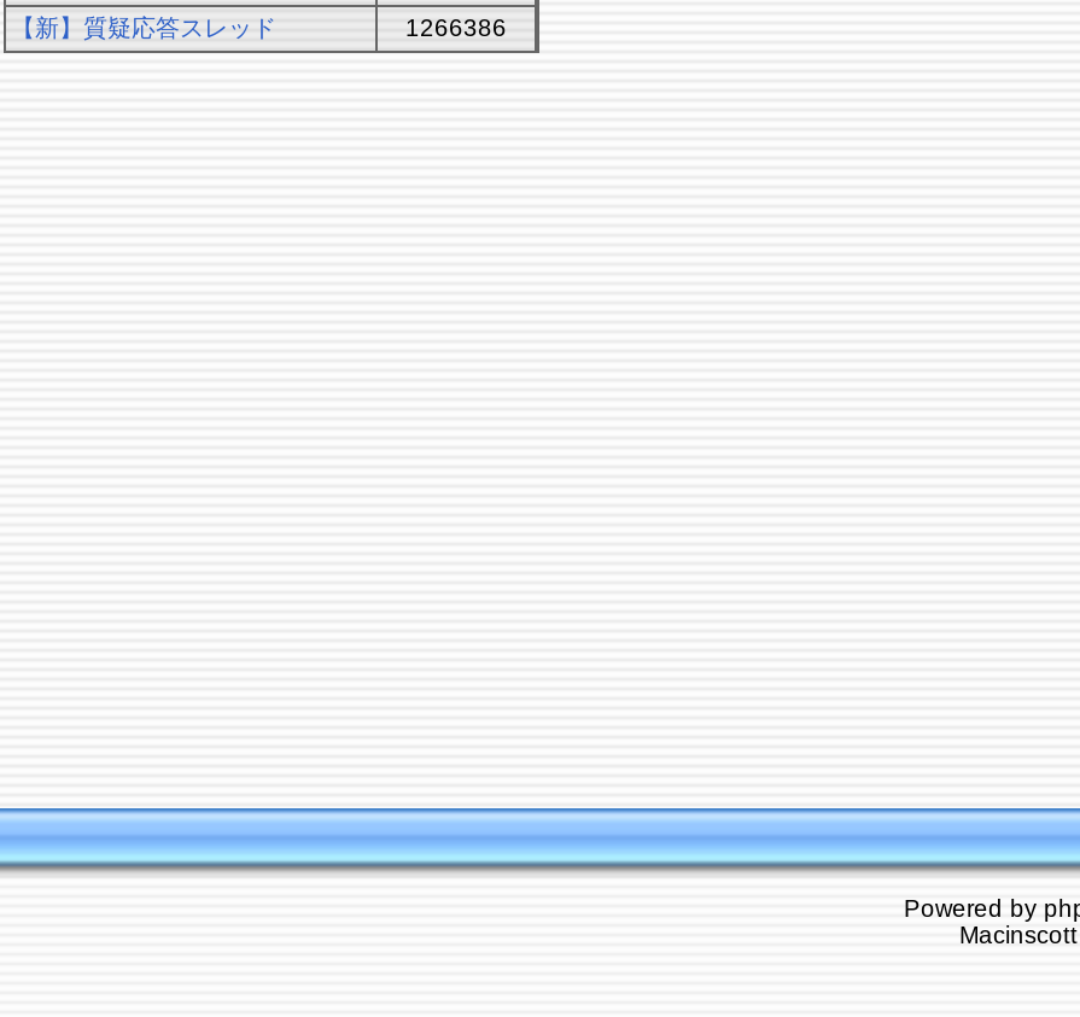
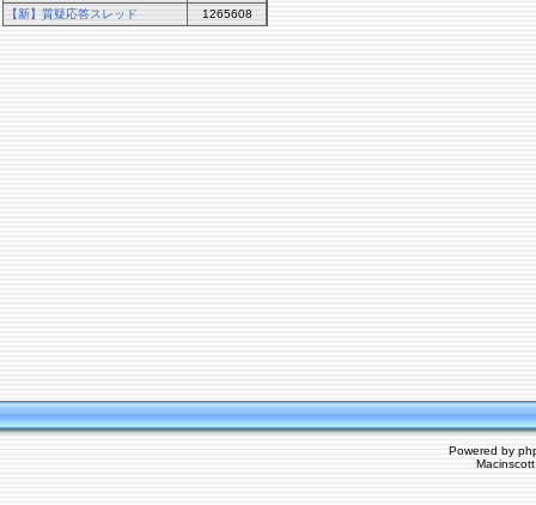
[405,14,507,41] 1266386 -> [202,7,252,20] 1265608

